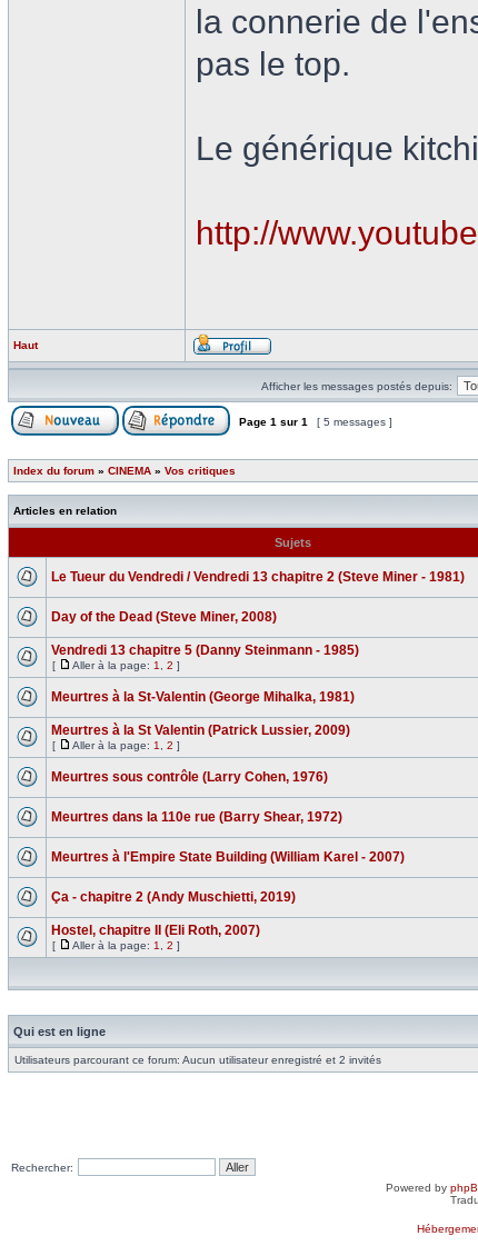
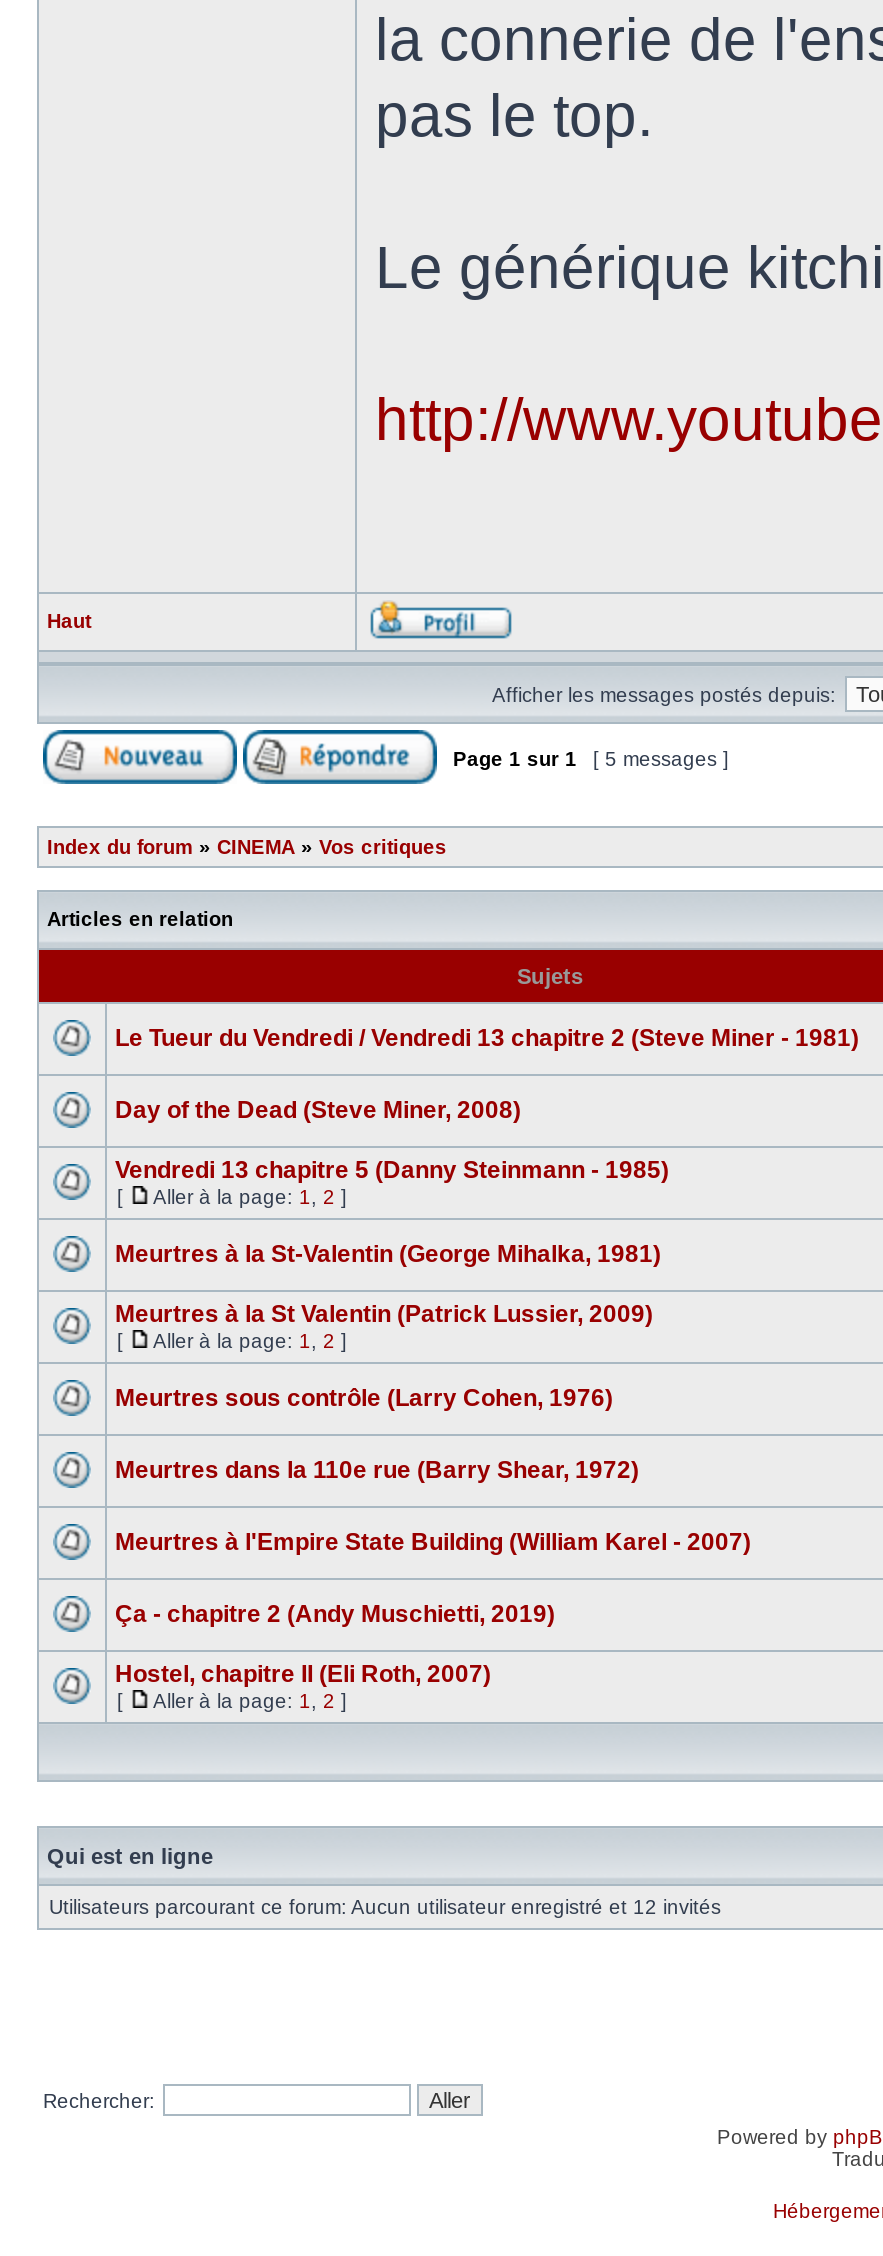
[14,1054,381,1066] Utilisateurs parcourant ce forum: Aucun utilisateur enregistré et 2 invités -> [49,1896,721,1918] Utilisateurs parcourant ce forum: Aucun utilisateur enregistré et 12 invités

